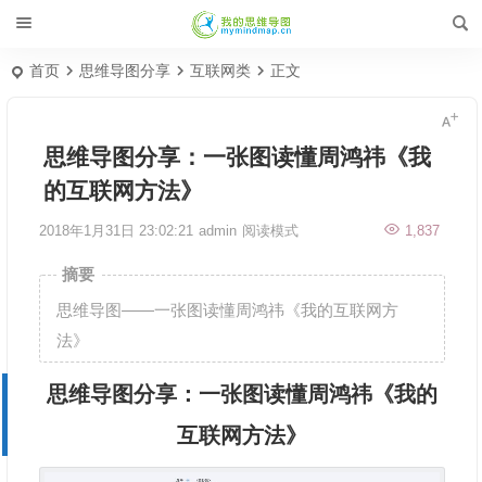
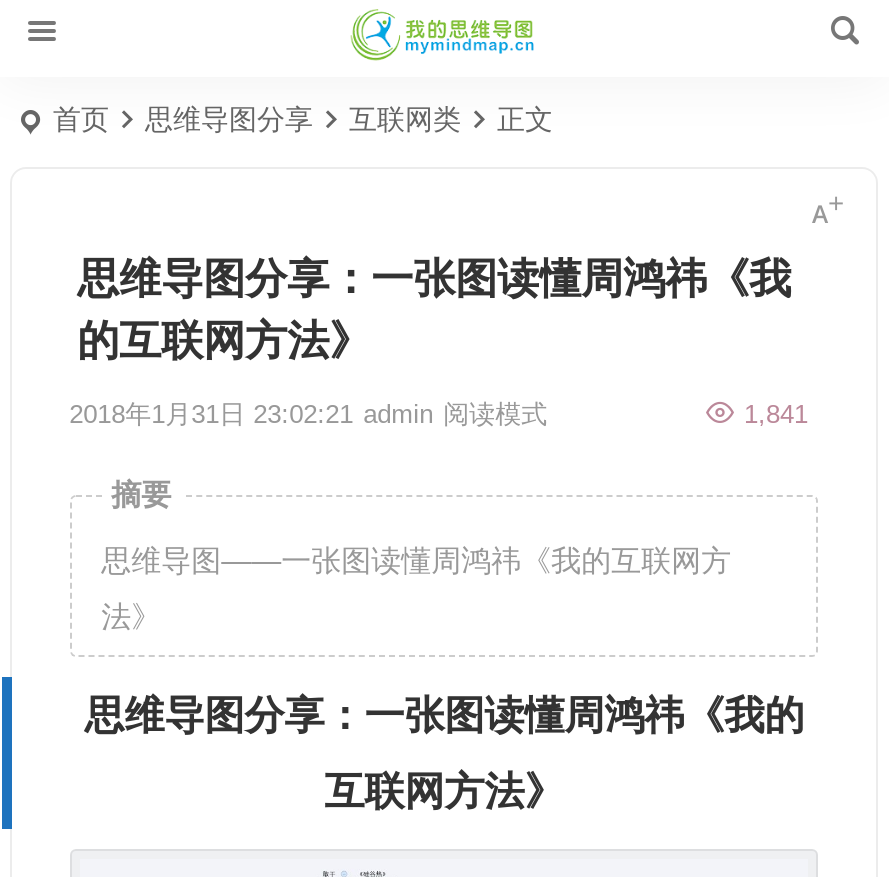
[405,223,440,239] 1,837 -> [744,399,808,429] 1,841

